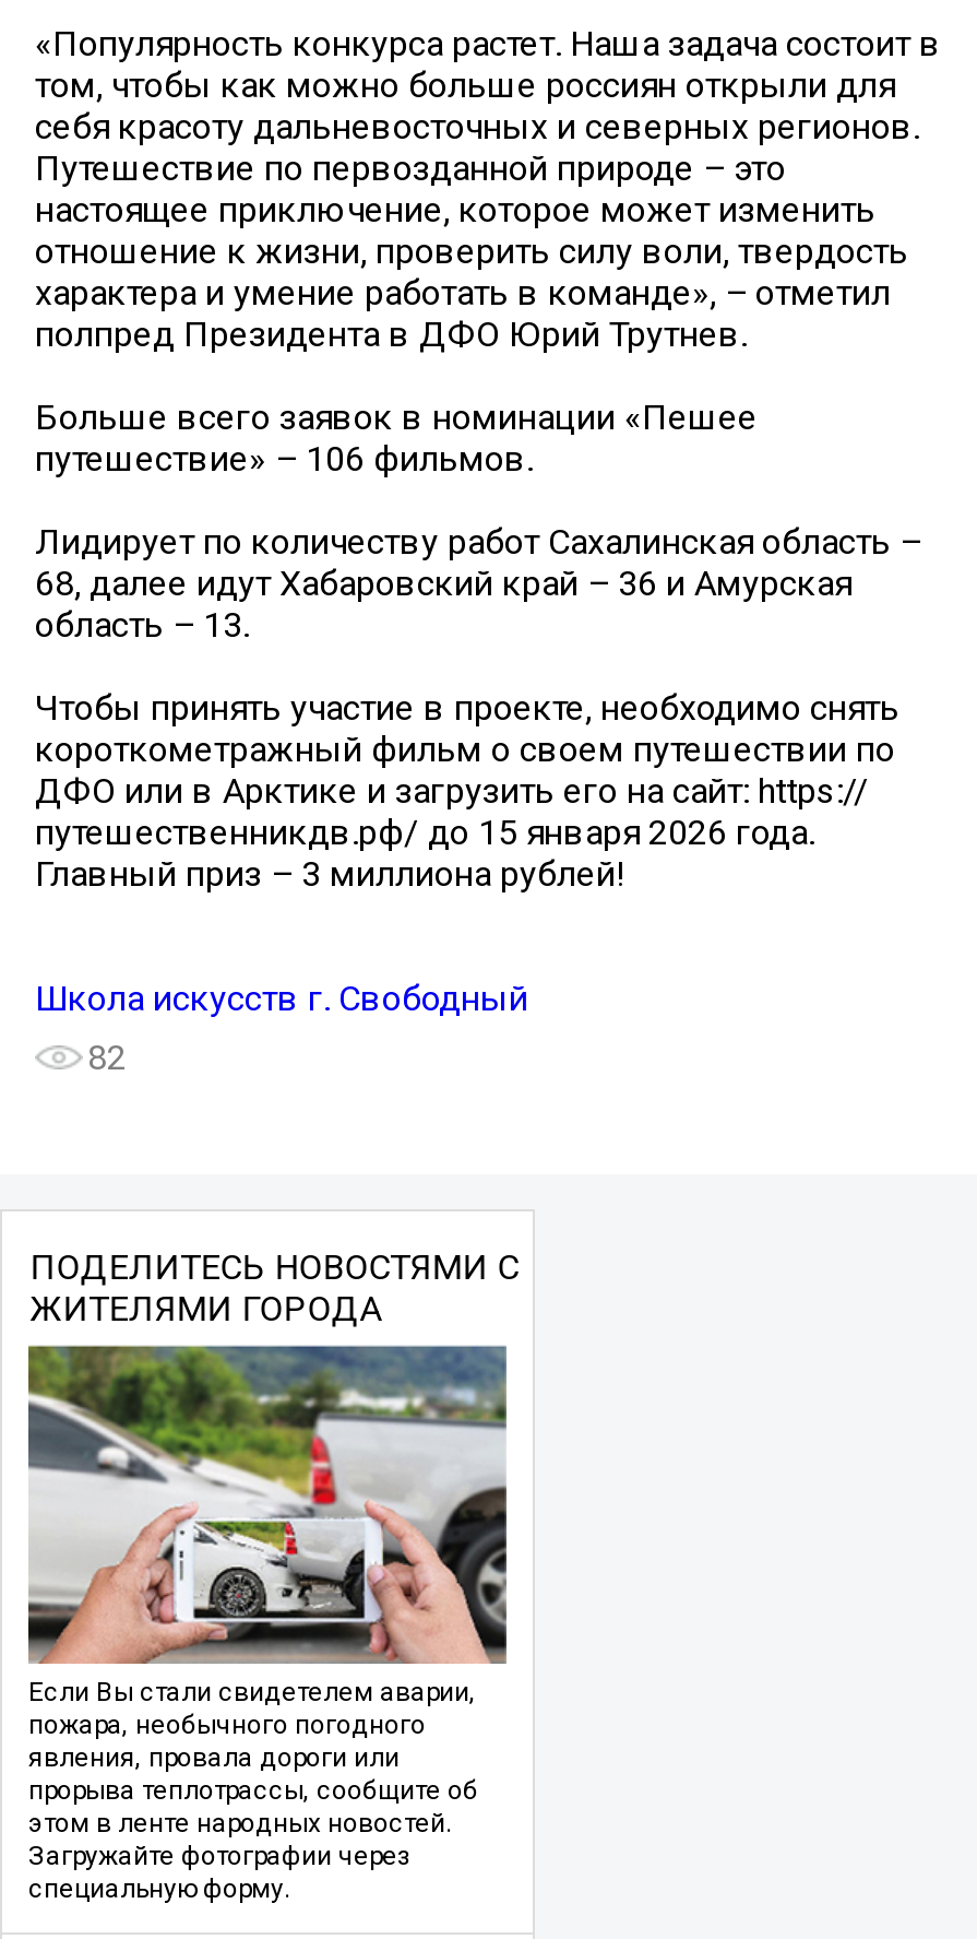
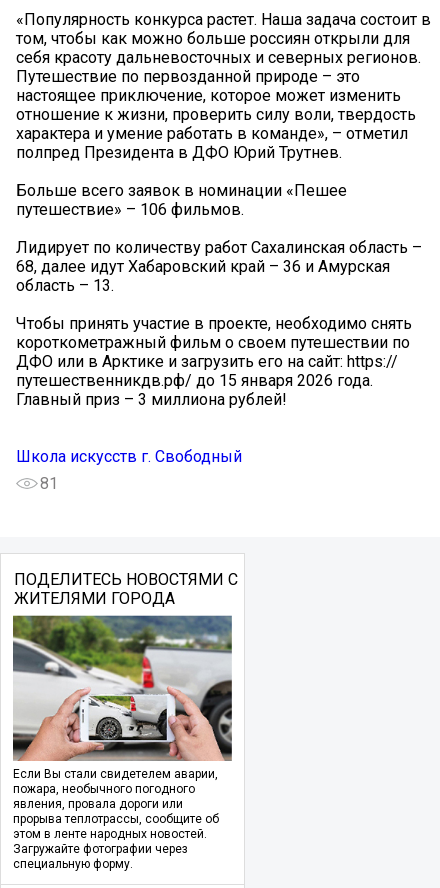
[87,1037,127,1079] 82 -> [40,474,58,493] 81

